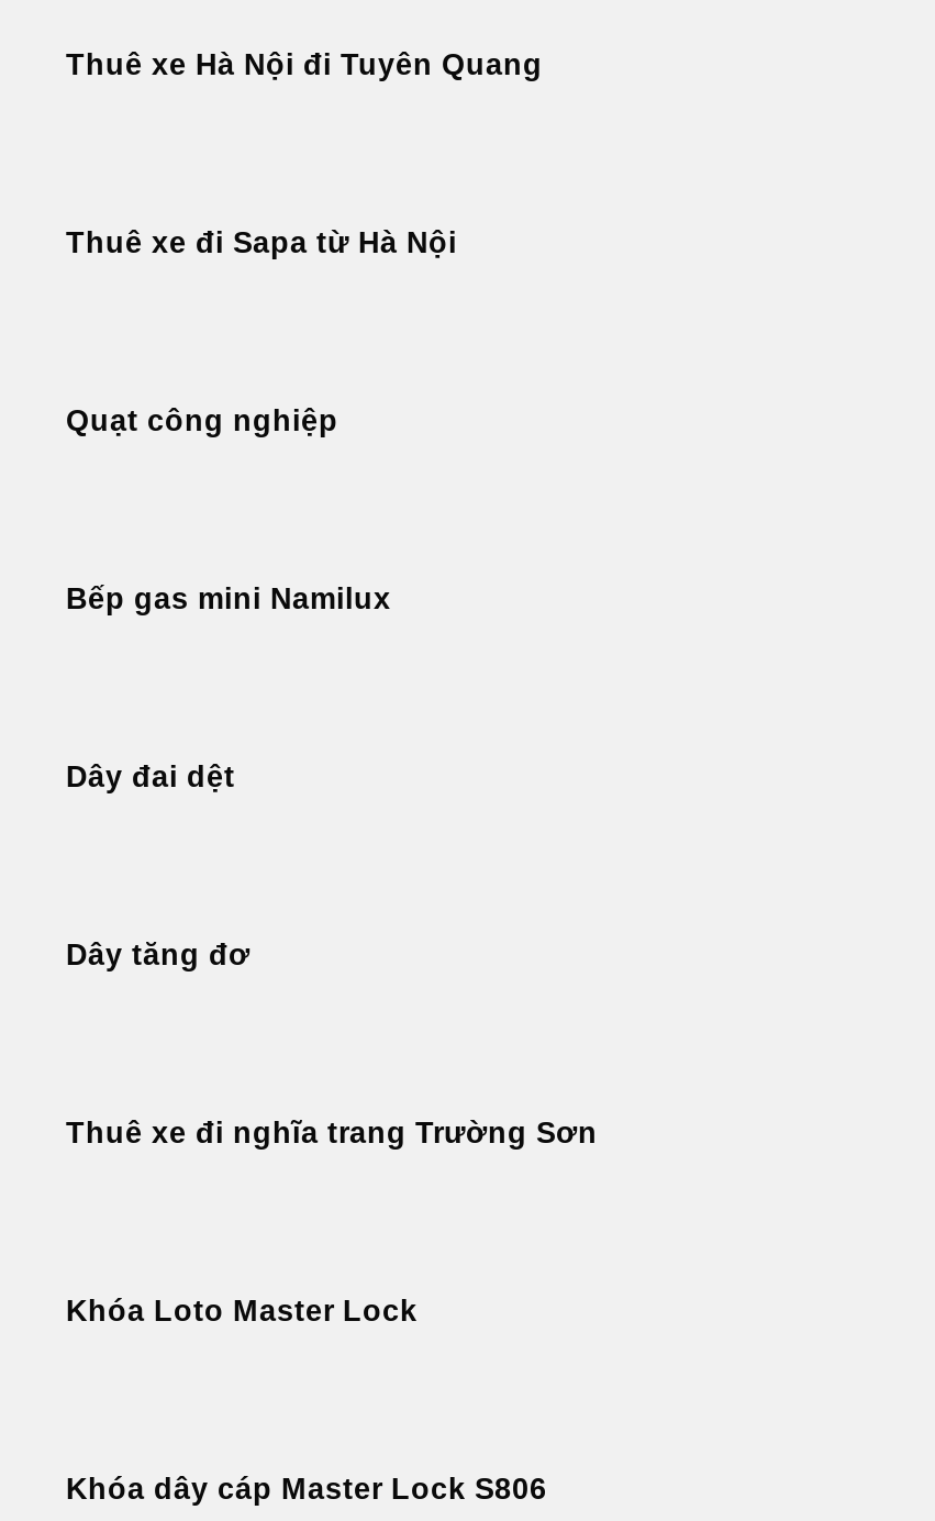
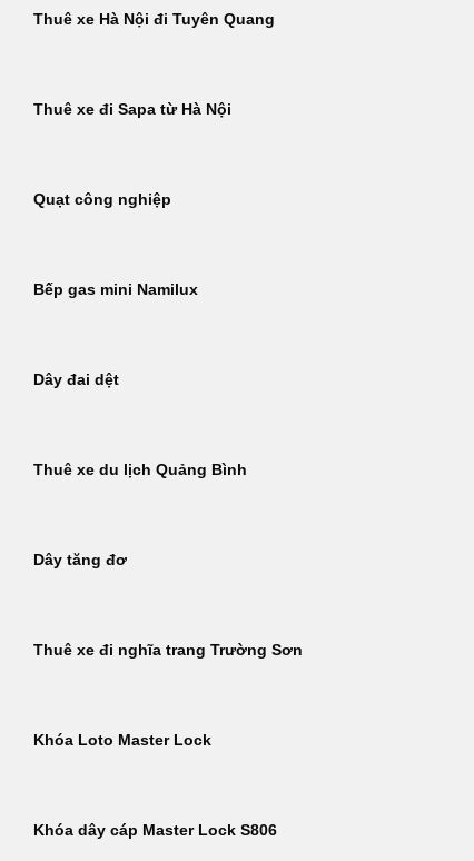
none -> [33,462,247,479] Thuê xe du lịch Quảng Bình

